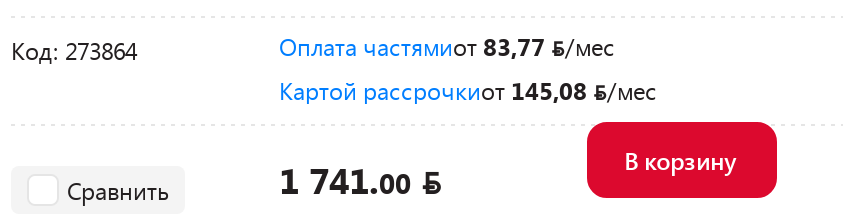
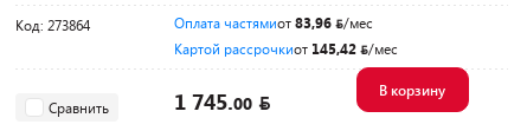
[279,30,545,62] Оплата частямиот 83,77 -> [174,13,332,32] Оплата частямиот 83,96
[279,74,587,106] Картой рассрочкиот 145,08 -> [174,39,356,58] Картой рассрочкиот 145,42
[279,155,411,203] 1 741.00 -> [174,87,252,115] 1 745.00

